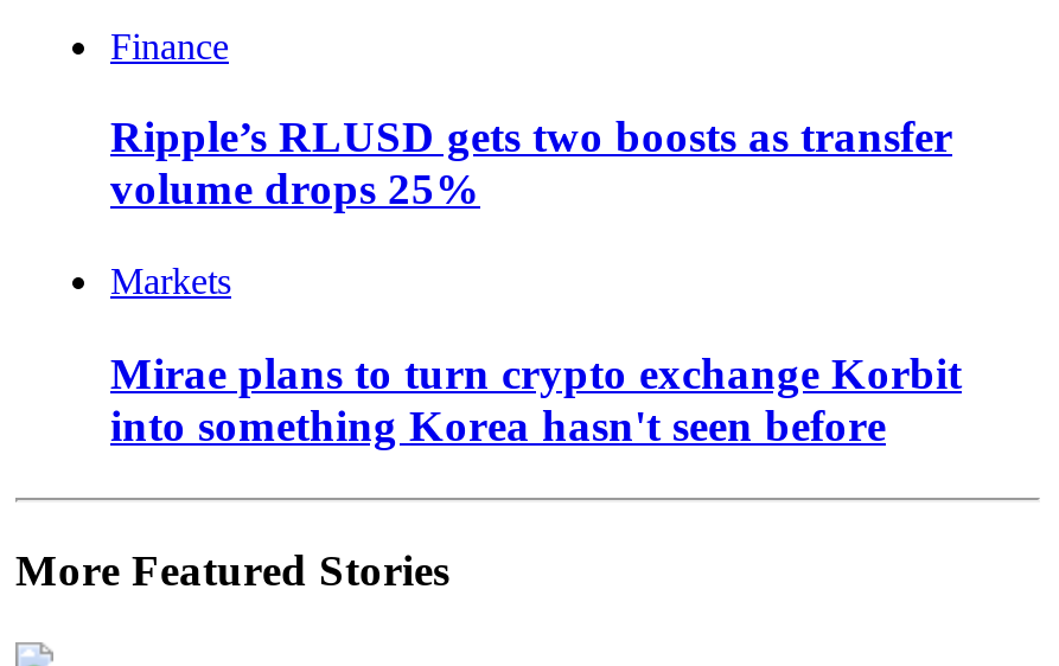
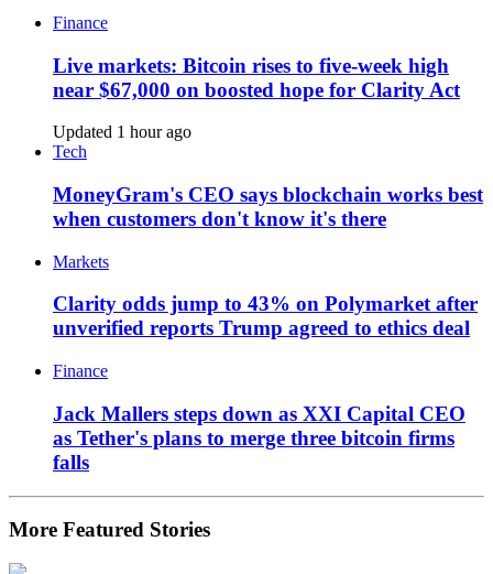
[110,113,952,215] Ripple’s RLUSD gets two boosts as transfer | volume drops 25% -> [53,54,483,230] Live markets: Bitcoin rises to five-week high | near $67,000 on boosted hope for Clarity Act | Updated 1 hour ago | Tech | MoneyGram's CEO says blockchain works best | when customers don't know it's there
[110,348,962,450] Mirae plans to turn crypto exchange Korbit | into something Korea hasn't seen before -> [53,292,478,474] Clarity odds jump to 43% on Polymarket after | unverified reports Trump agreed to ethics deal | Finance | Jack Mallers steps down as XXI Capital CEO | as Tether's plans to merge three bitcoin firms | falls

